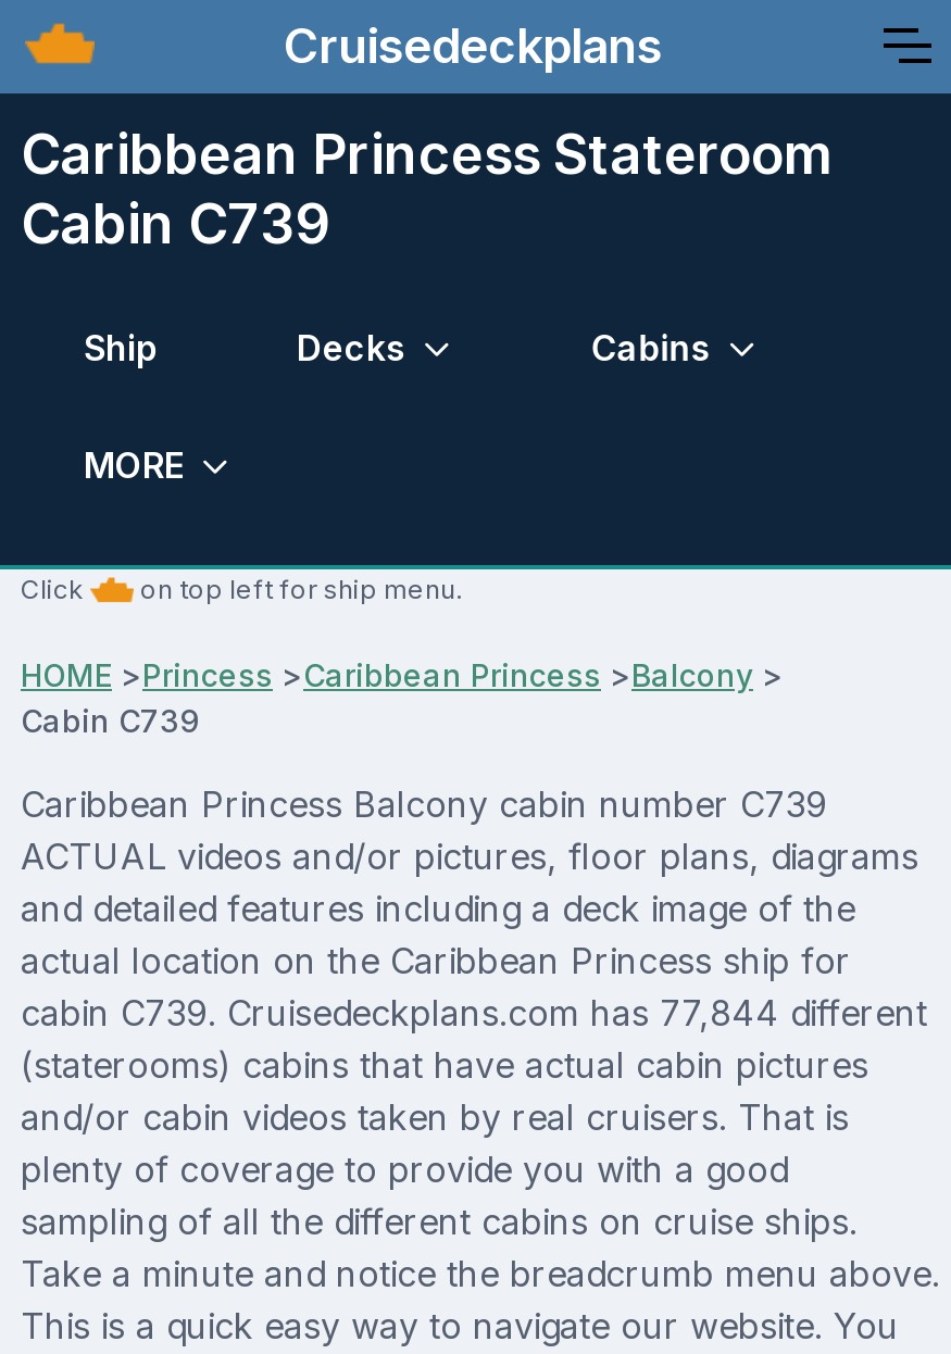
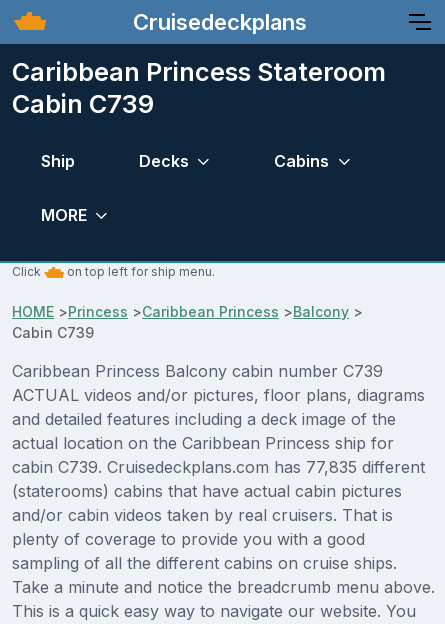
[21,992,927,1035] cabin C739. Cruisedeckplans.com has 77,844 different -> [12,457,425,477] cabin C739. Cruisedeckplans.com has 77,835 different

